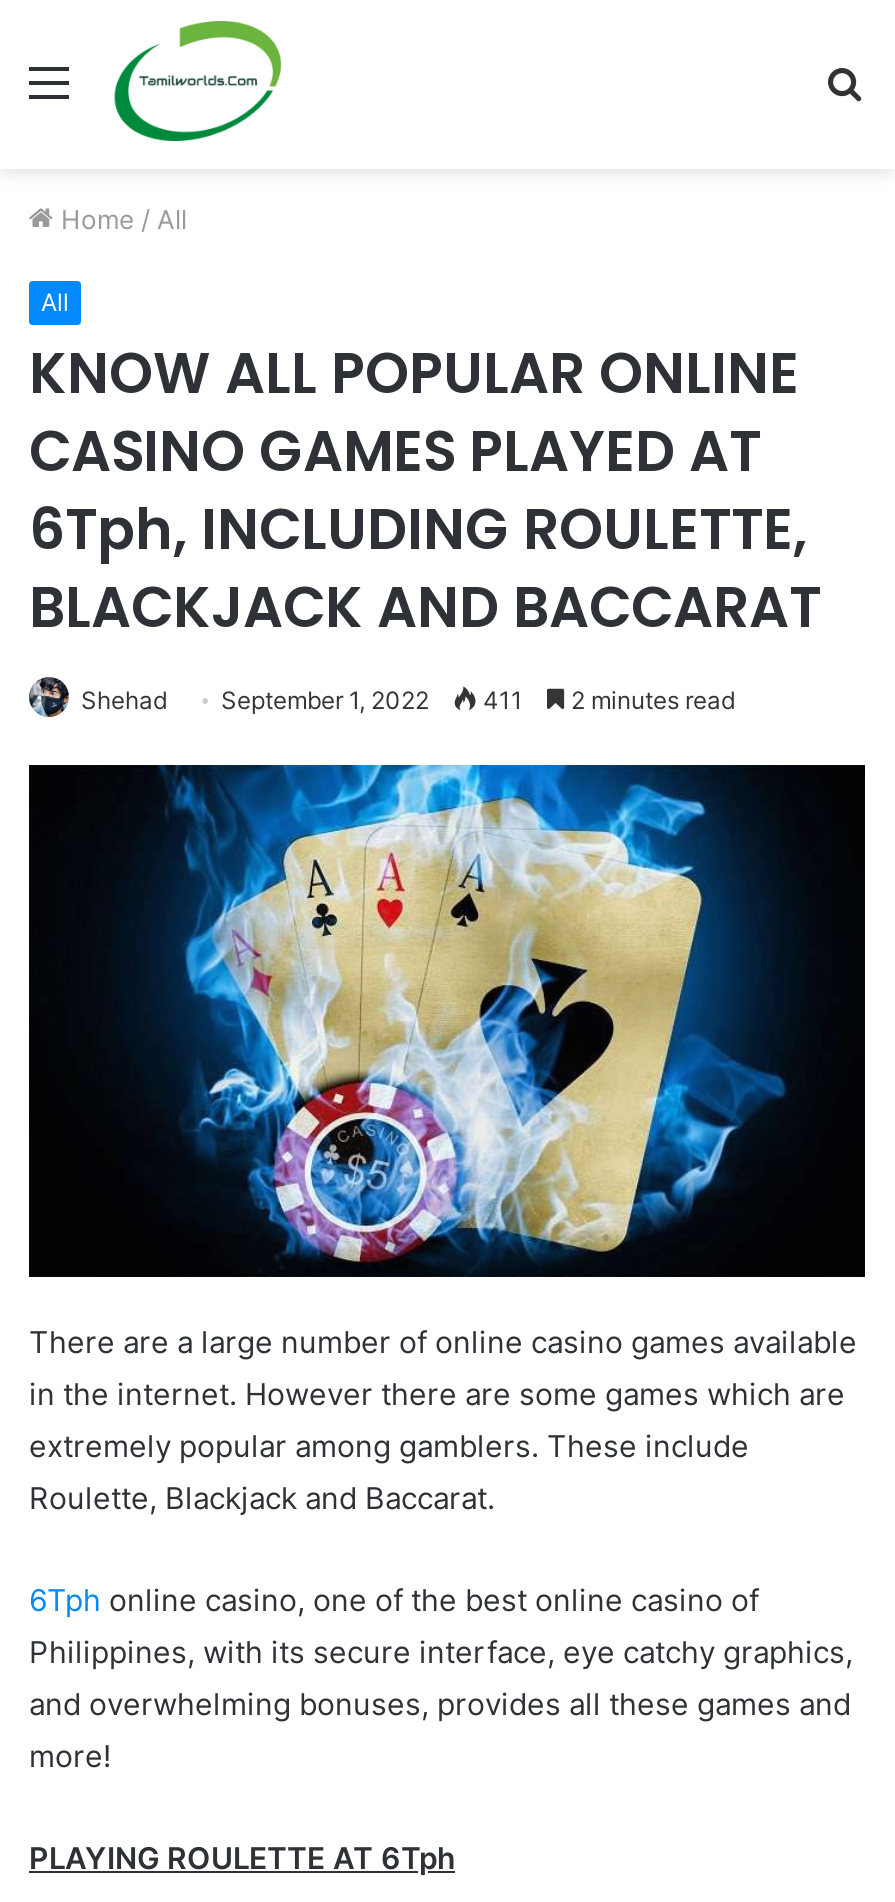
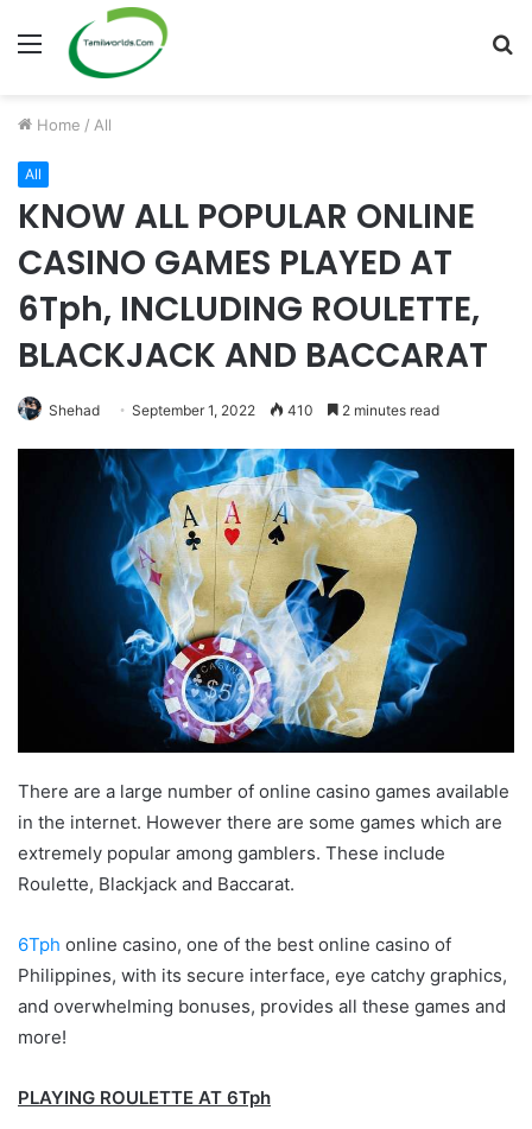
[81,685,735,715] Shehad September 1, 2022 411 2 minutes read -> [49,401,439,419] Shehad September 1, 2022 410 2 minutes read

